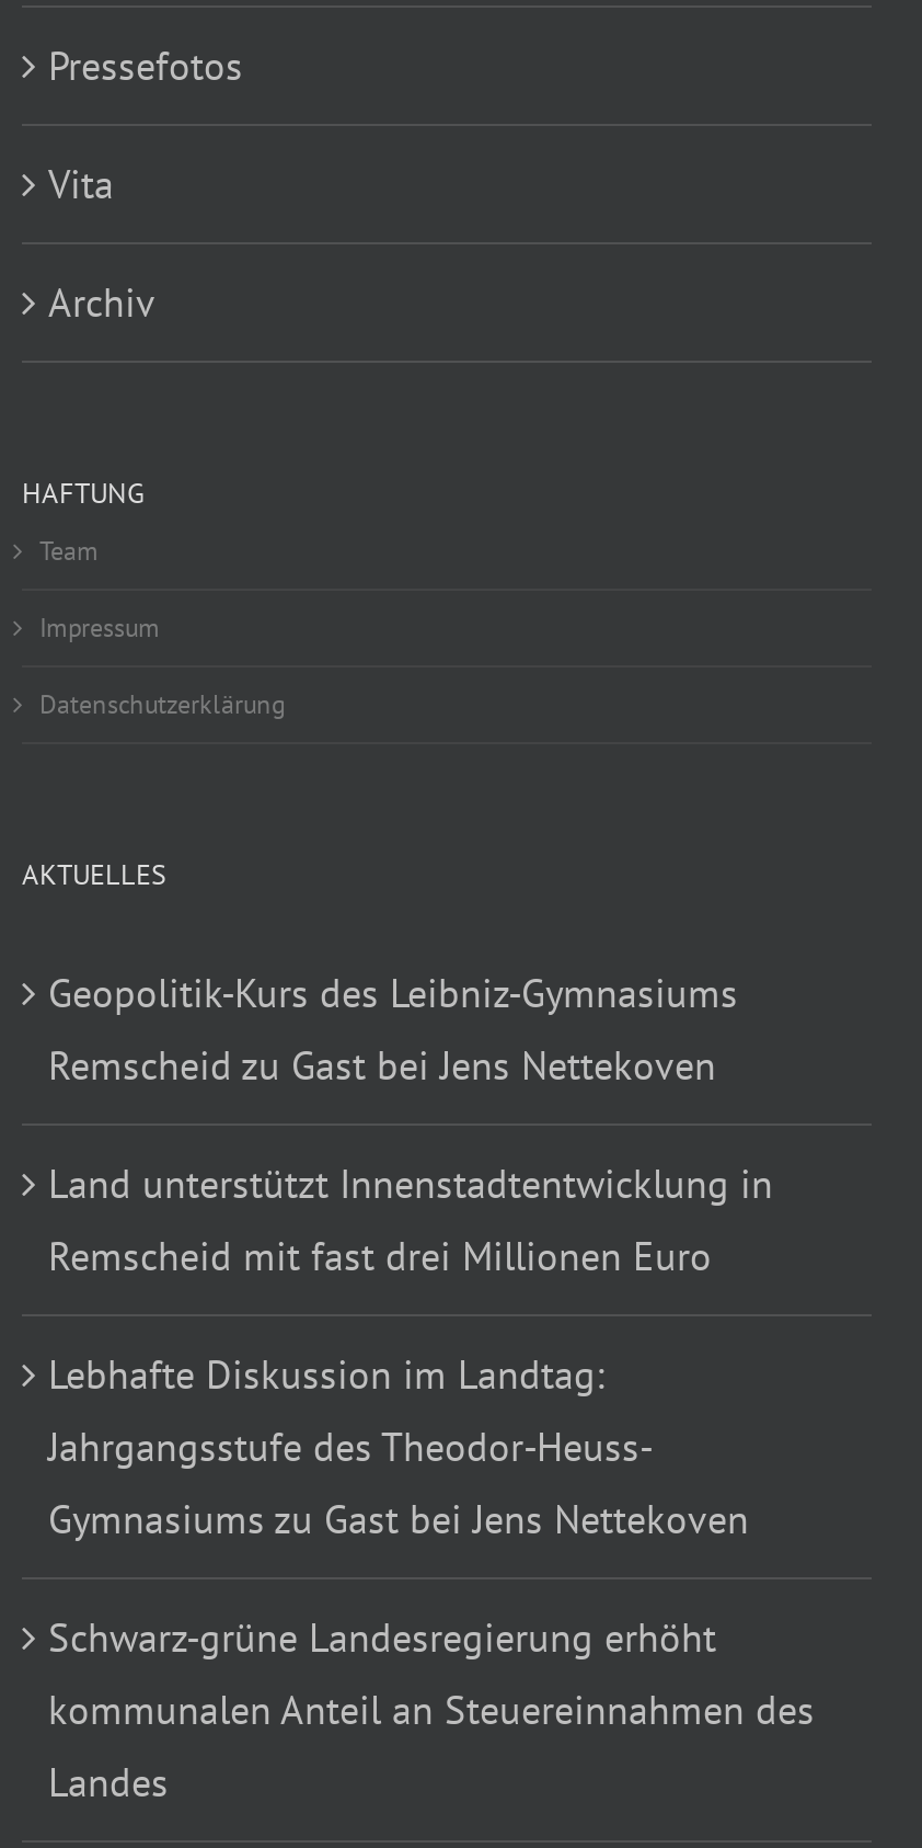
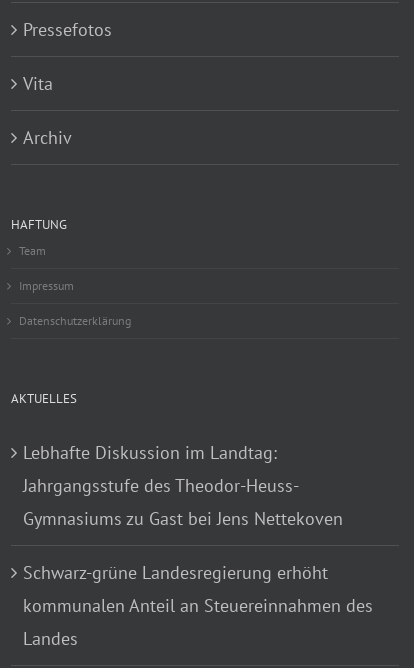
[48,969,773,1282] Geopolitik-Kurs des Leibniz-Gymnasiums | Remscheid zu Gast bei Jens Nettekoven | Land unterstützt Innenstadtentwicklung in | Remscheid mit fast drei Millionen Euro -> none

